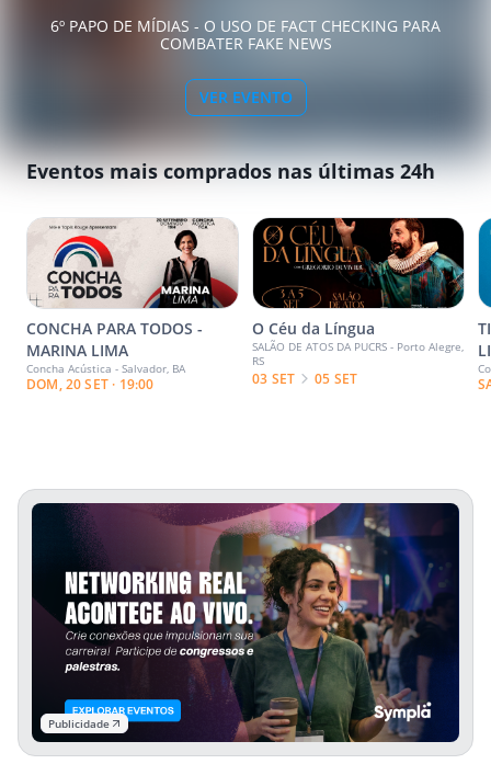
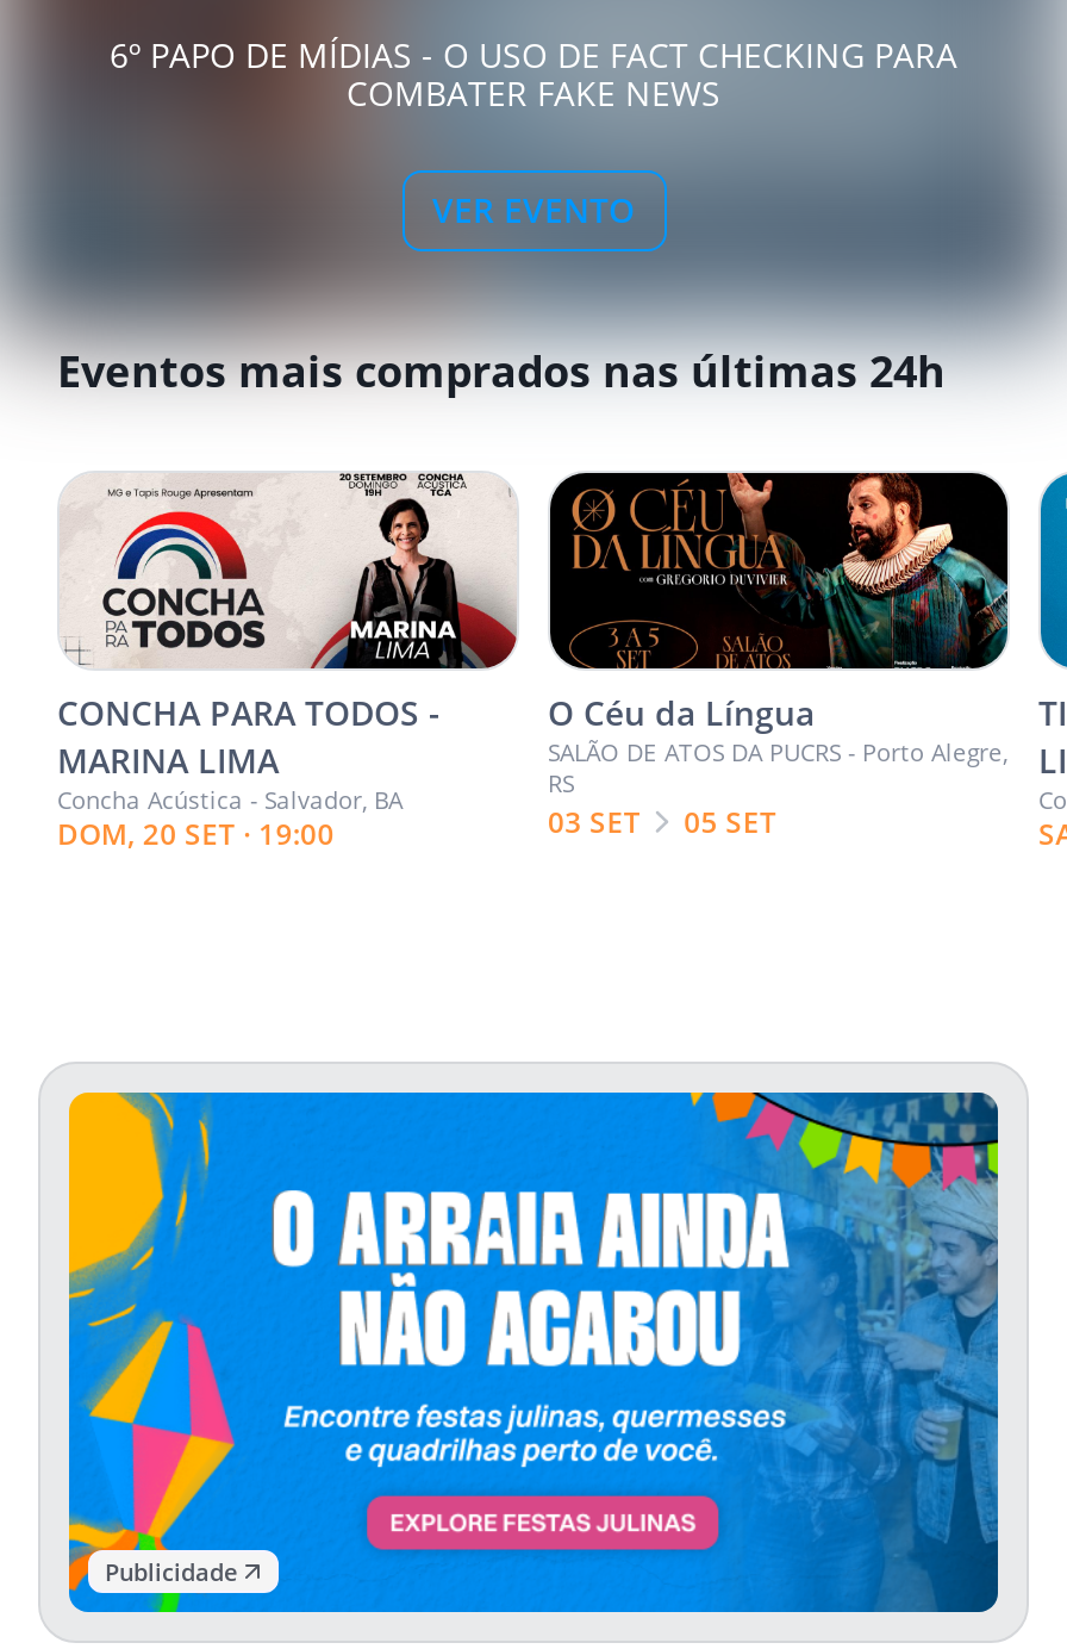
[31,502,460,743] [image] -> [67,1090,1000,1614] [image]

